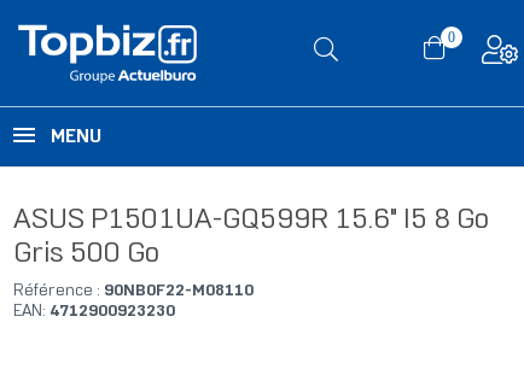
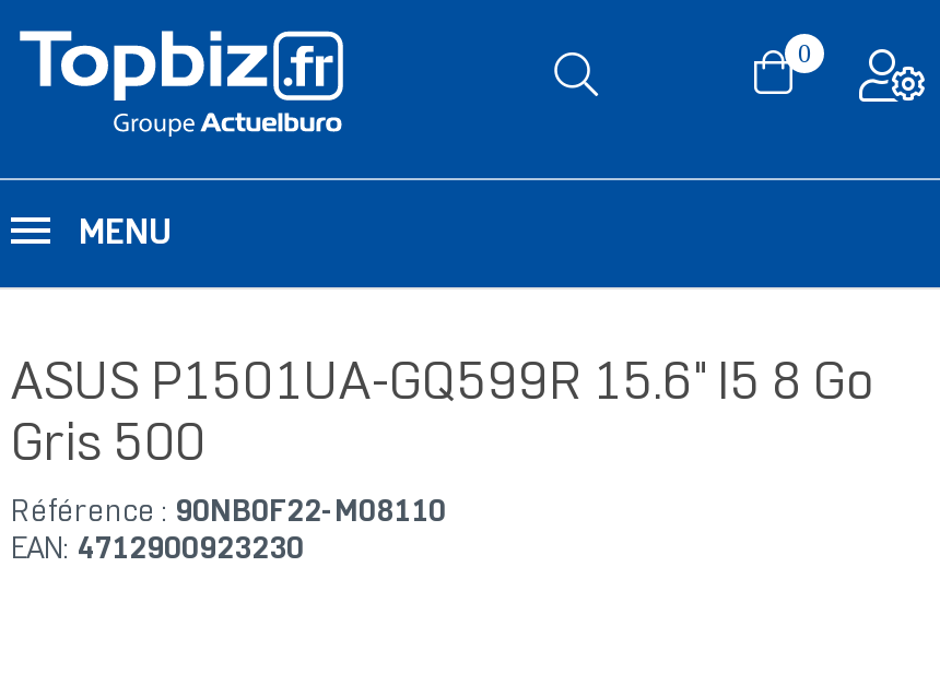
[13,241,159,268] Gris 500 Go -> [11,423,205,471] Gris 500

